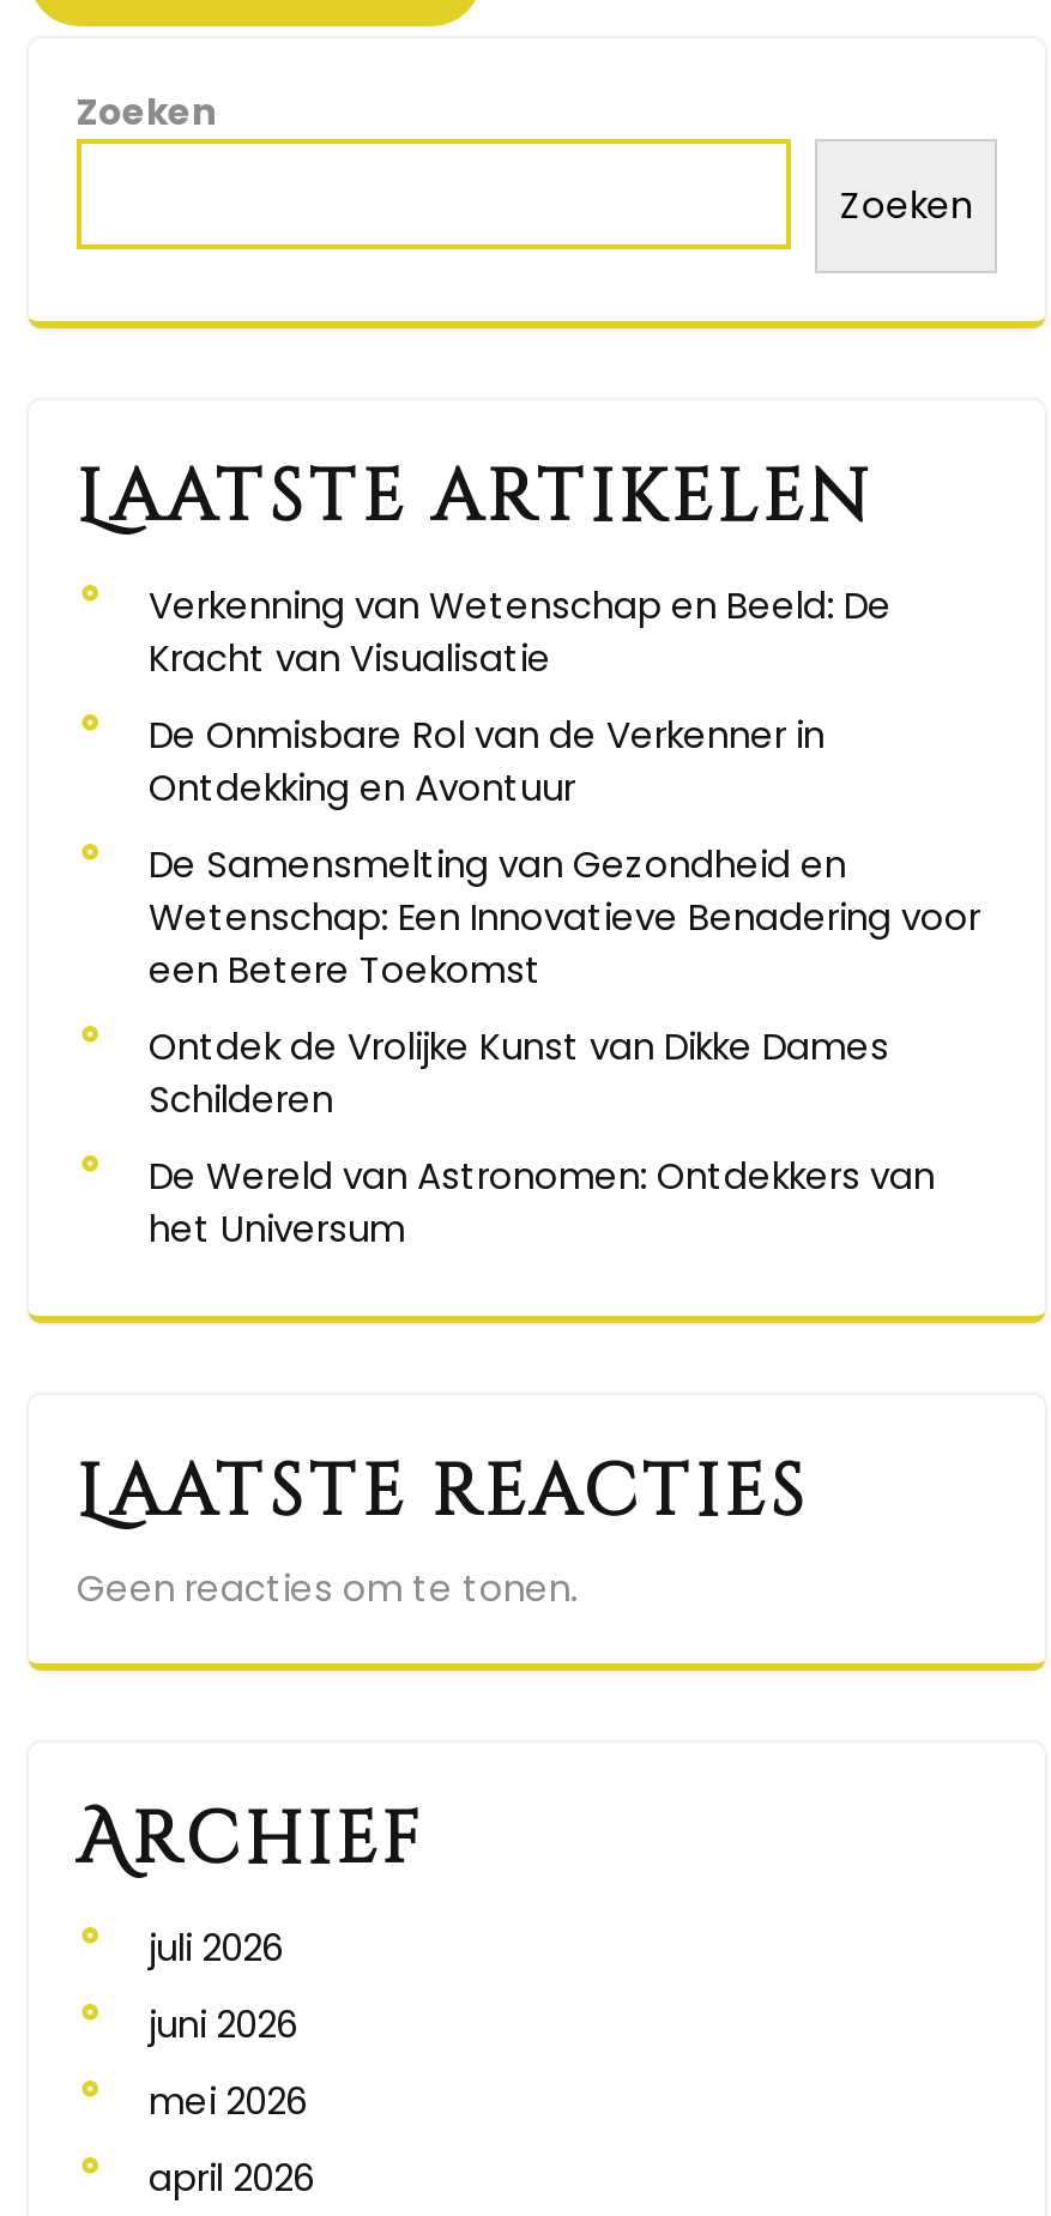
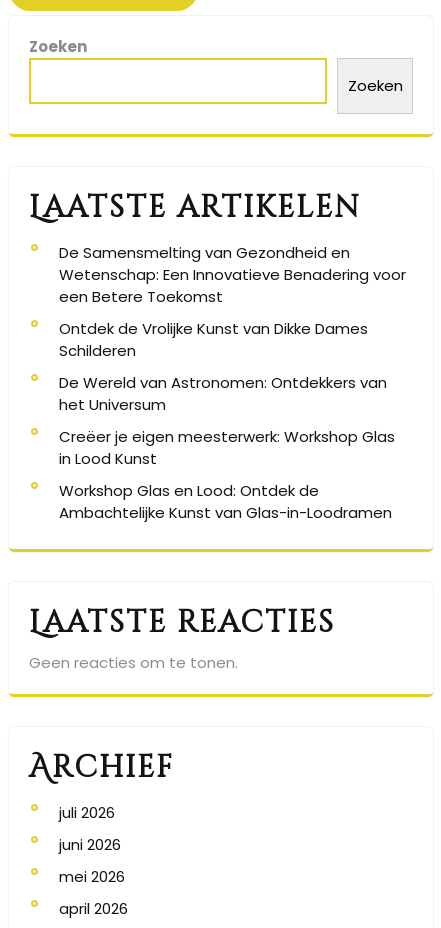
[149,580,892,813] Verkenning van Wetenschap en Beeld: De | Kracht van Visualisatie | De Onmisbare Rol van de Verkenner in | Ontdekking en Avontuur -> none
moved [149,839,980,1254] -> [59,242,406,415]: De Samensmelting van Gezondheid en | Wetenschap: Een Innovatieve Benadering voor | een Betere Toekomst | Ontdek de Vrolijke Kunst van Dikke Dames | Schilderen | De Wereld van Astronomen: Ontdekkers van | het Universum
none -> [59,426,395,523] Creëer je eigen meesterwerk: Workshop Glas | in Lood Kunst | Workshop Glas en Lood: Ontdek de | Ambachtelijke Kunst van Glas-in-Loodramen

